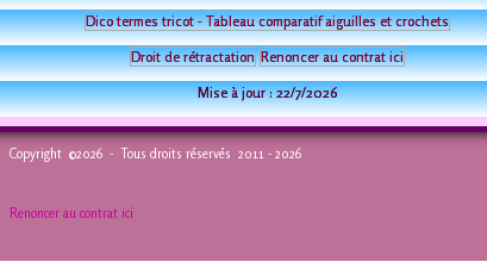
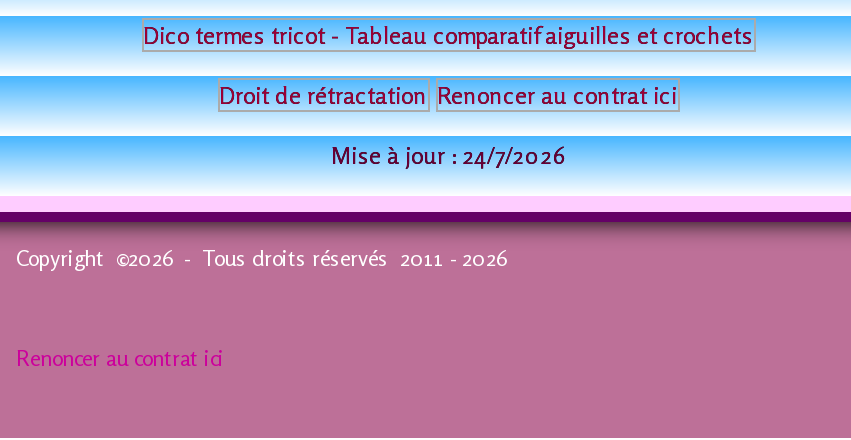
[197,83,336,101] Mise à jour : 22/7/2026 -> [331,140,565,170] Mise à jour : 24/7/2026

